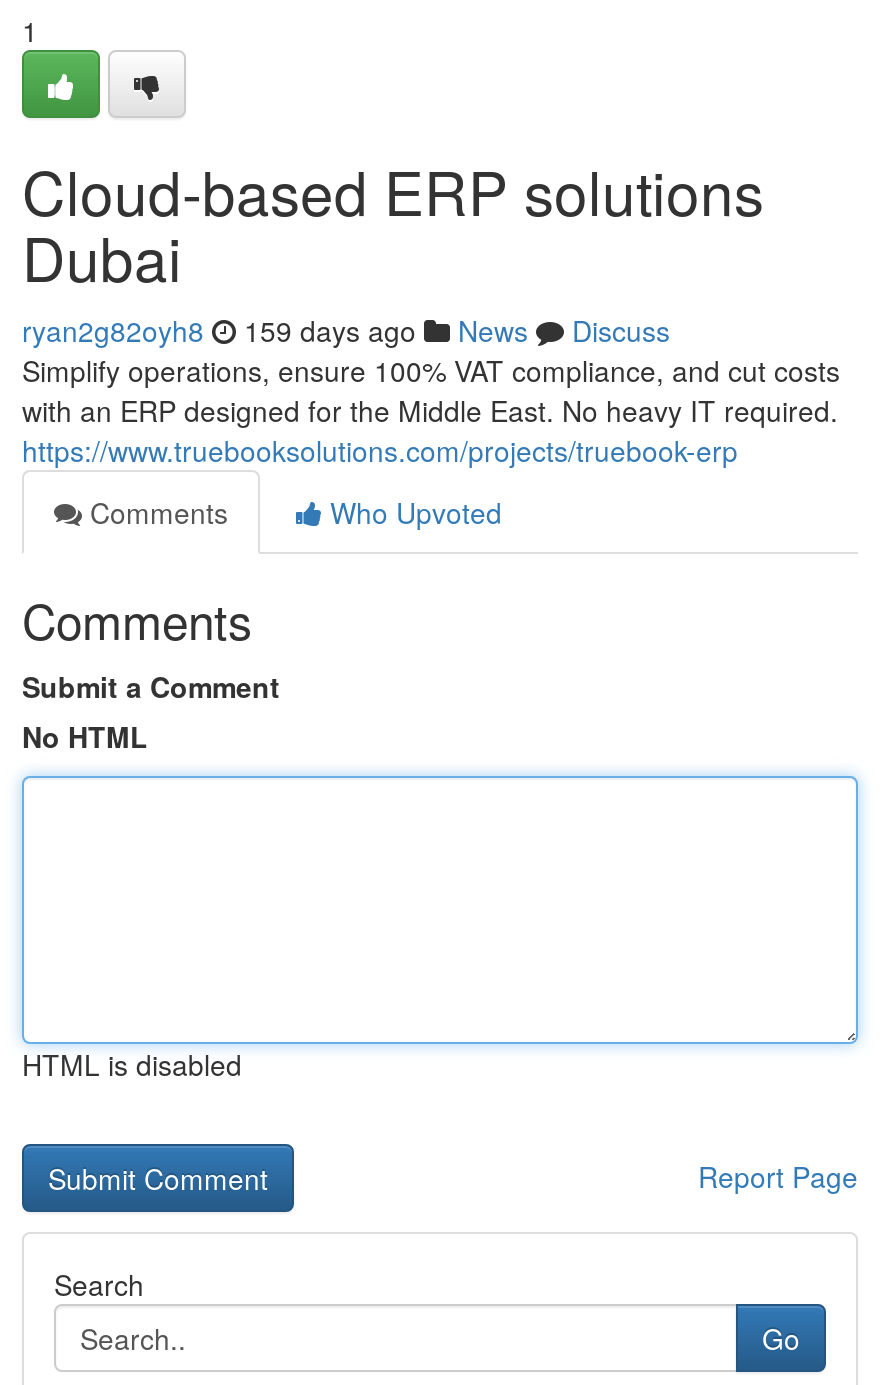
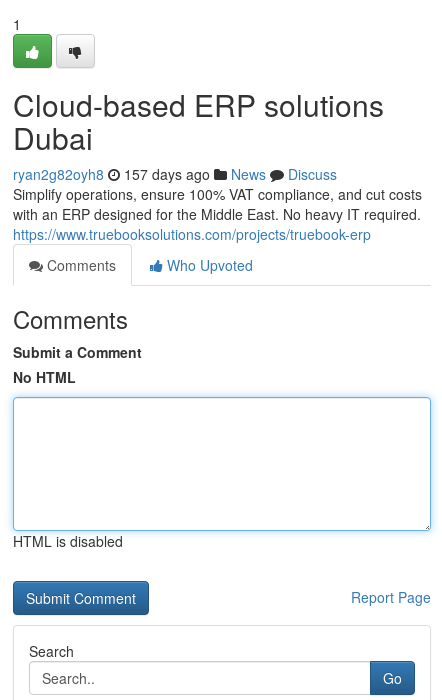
[22,310,670,350] ryan2g82oyh8 159 days ago News Discuss -> [13,164,337,184] ryan2g82oyh8 157 days ago News Discuss

